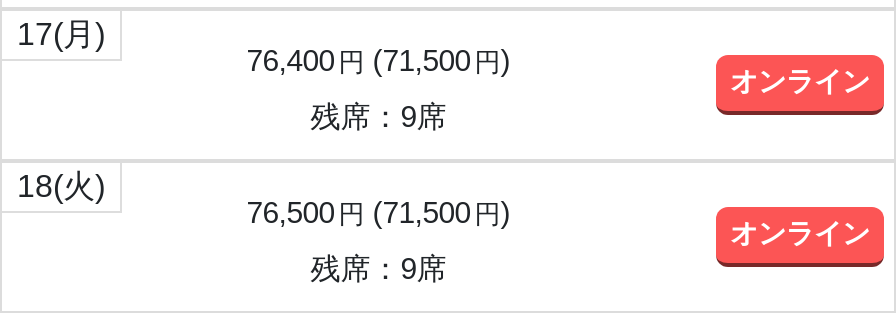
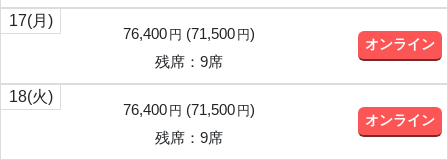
[247,195,511,229] 76,500 円 (71,500 円) -> [123,101,255,118] 76,400 円 (71,500 円)

